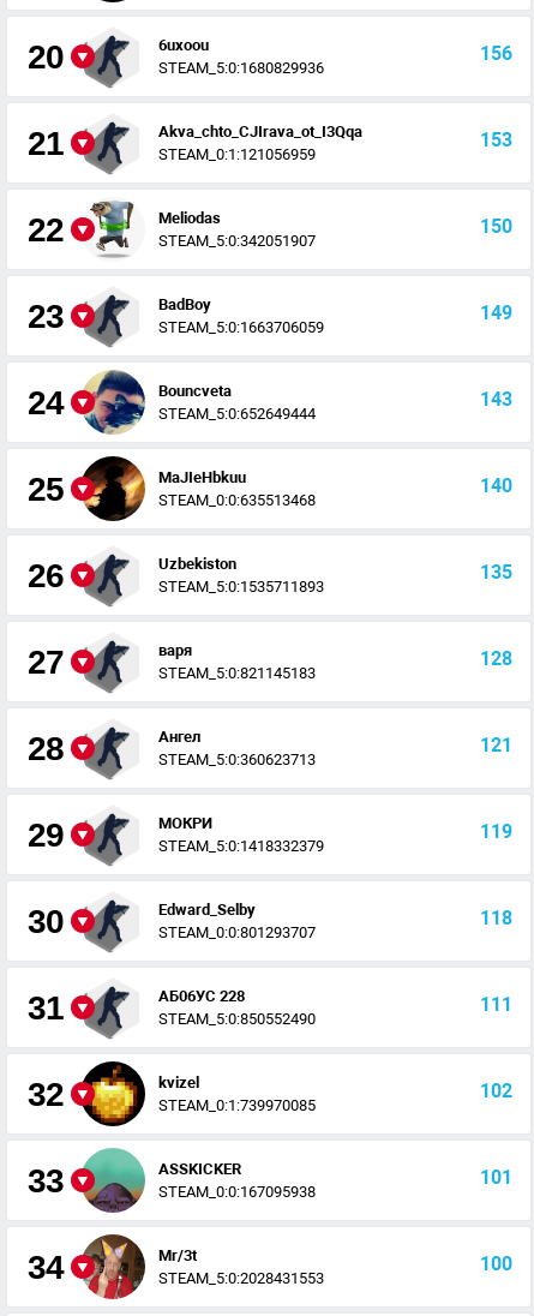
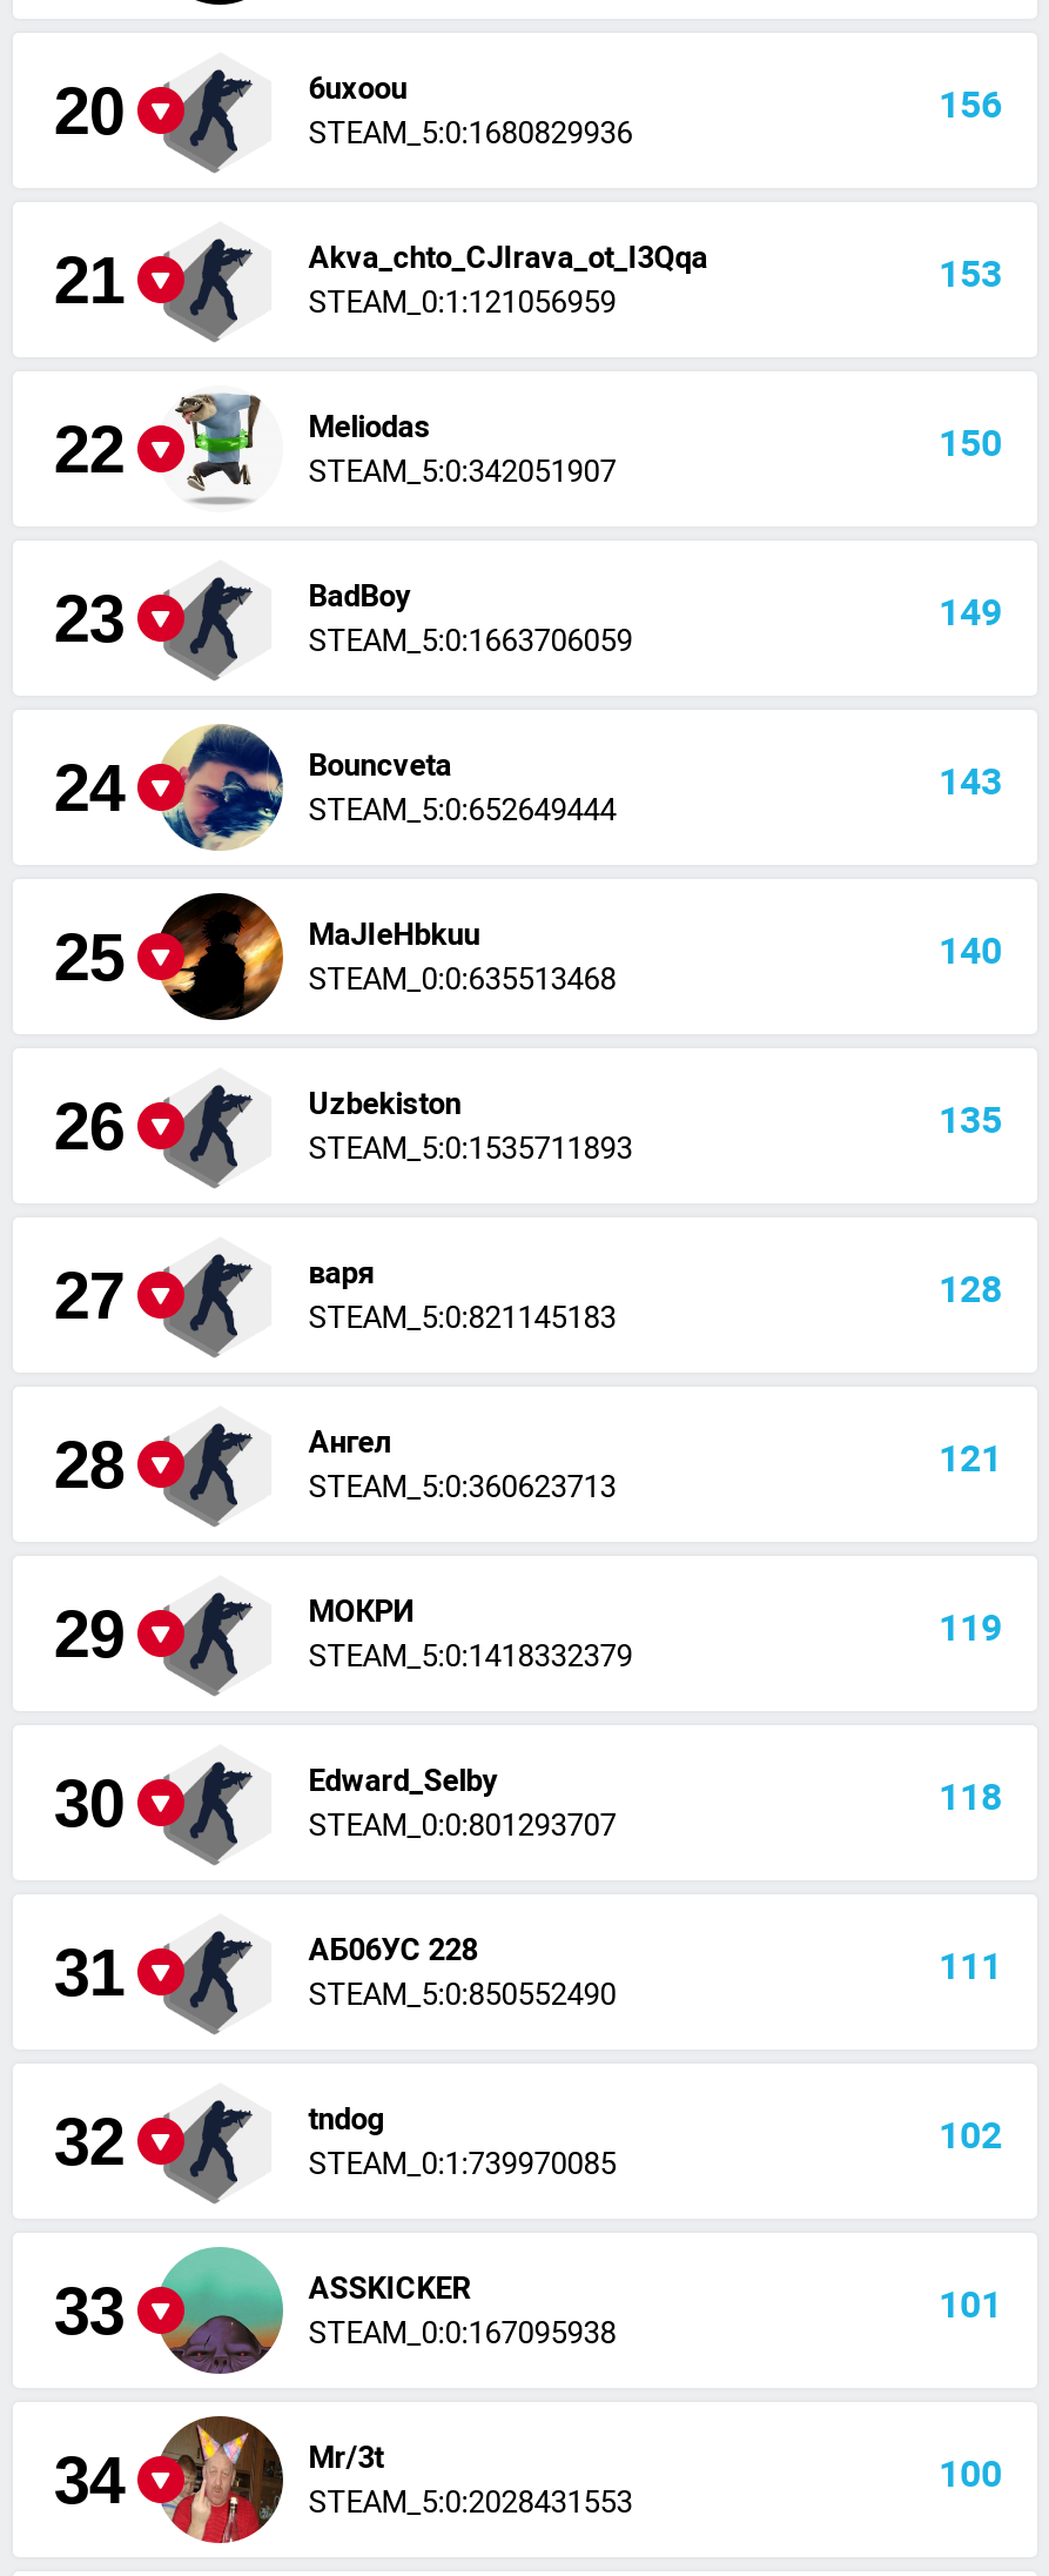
[83,1060,199,1127] [image] | kvizel -> [163,2078,383,2205] [image] | tndog

